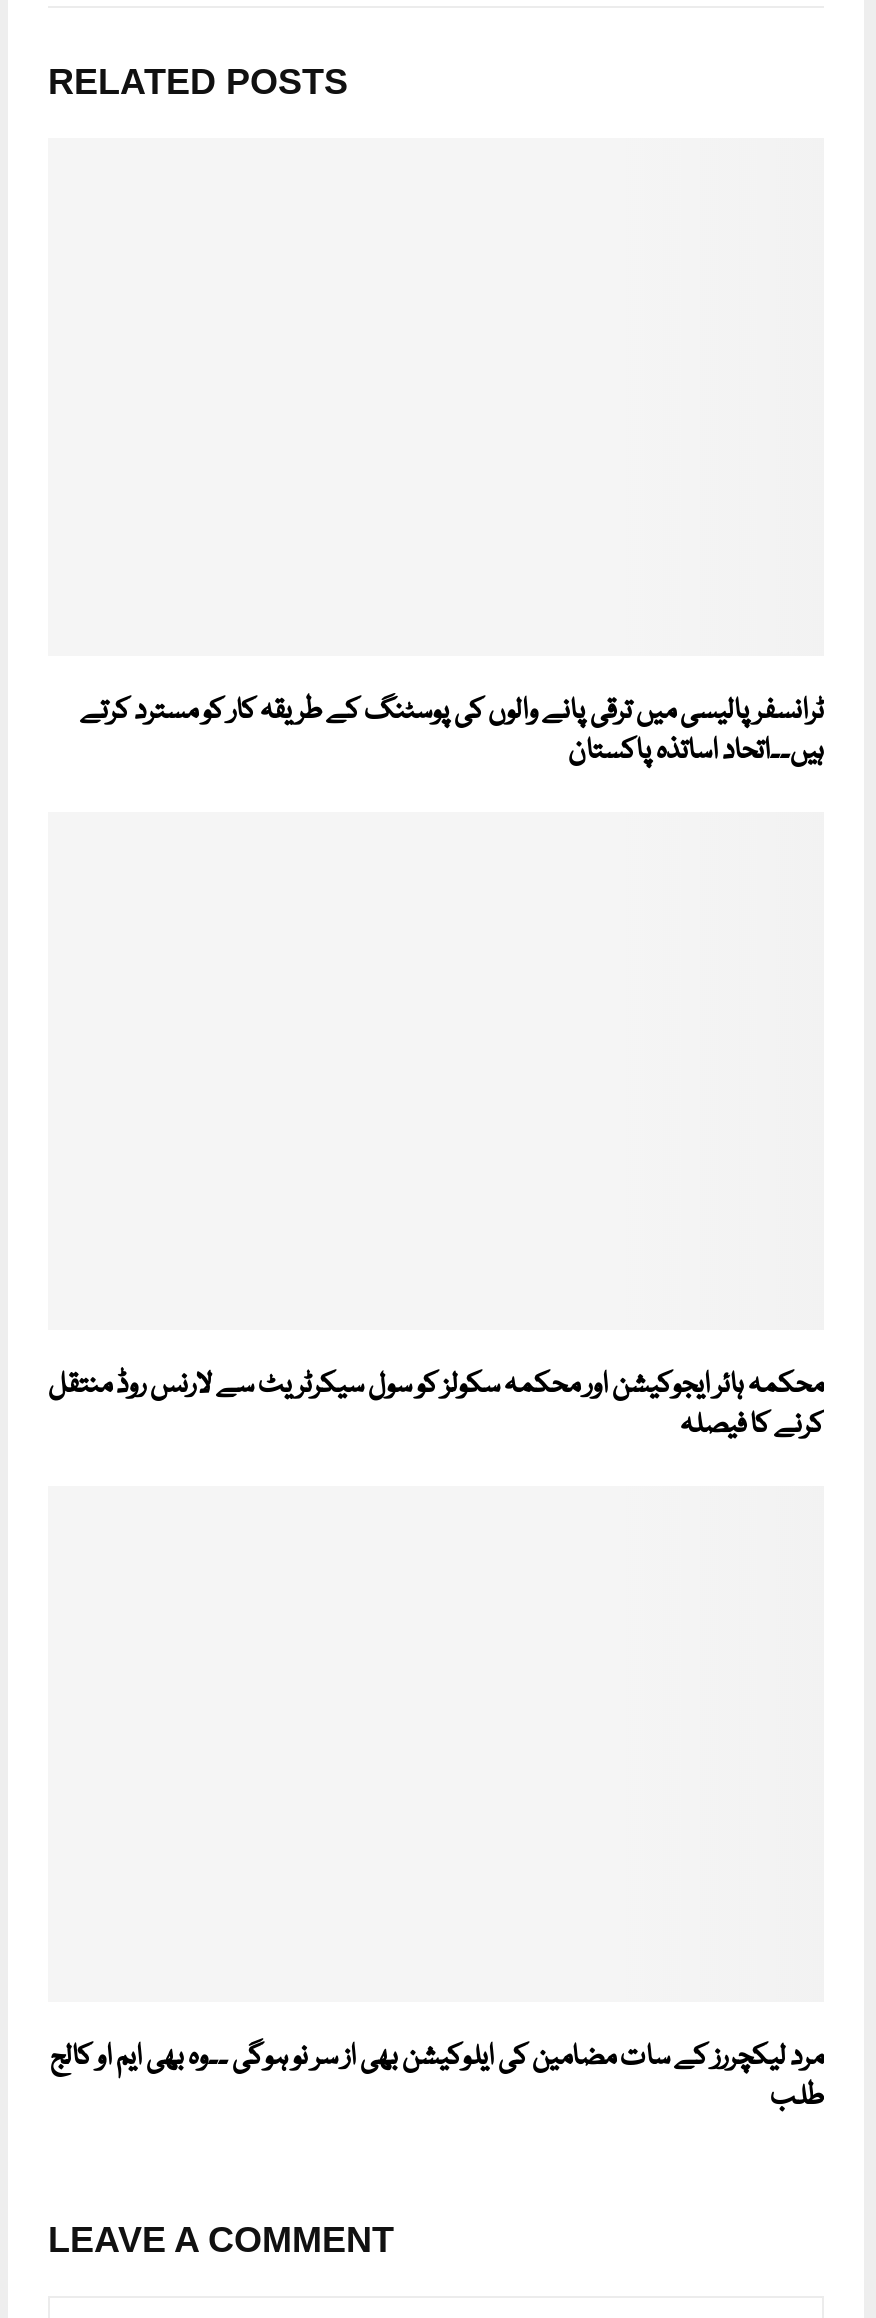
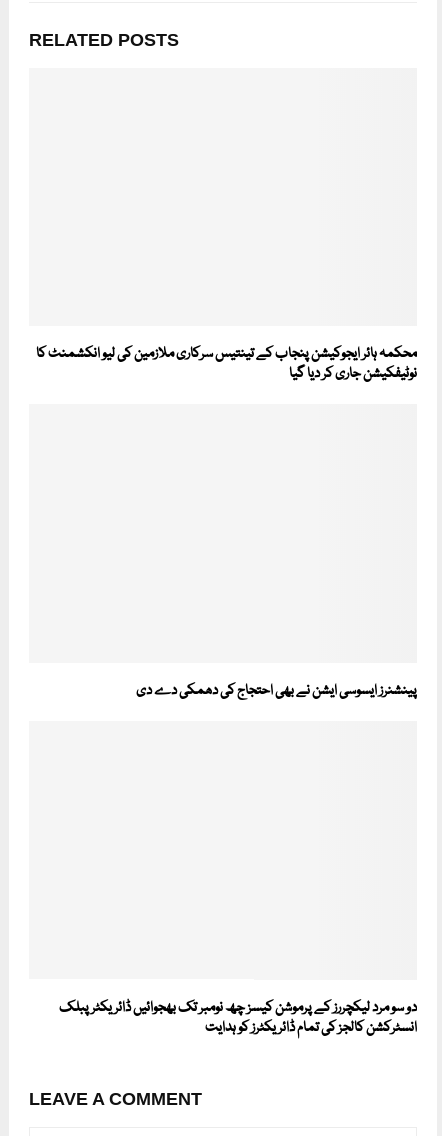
[80,690,824,774] ٹرانسفر پالیسی میں ترقی پانے والوں کی پوسٹنگ کے طریقہ کار کو مسترد کرتے | ہیں۔۔اتحاد اساتذہ پاکستان -> [36,343,417,385] محکمہ ہائر ایجوکیشن پنجاب کے تینتیس سرکاری ملازمین کی لیو انکشمنٹ کا | نوٹیفکیشن جاری کر دیا گیا
[48,1363,824,1447] محکمہ ہائر ایجوکیشن اور محکمہ سکولز کو سول سیکرٹریٹ سے لارنس روڈ منتقل | کرنے کا فیصلہ -> [136,680,417,702] پینشنرز ایسوسی ایشن نے بھی احتجاج کی دھمکی دے دی
[50,2036,824,2120] مرد لیکچررز کے سات مضامین کی ایلوکیشن بھی از سر نو ہوگی ۔۔وہ بھی ایم او کالج | طلب -> [59,997,417,1039] دو سو مرد لیکچررز کے پرموشن کیسز چھ نومبر تک بھجوائیں ڈائریکٹر پبلک | انسٹرکشن کالجز کی تمام ڈائریکٹرز کو ہدایت

